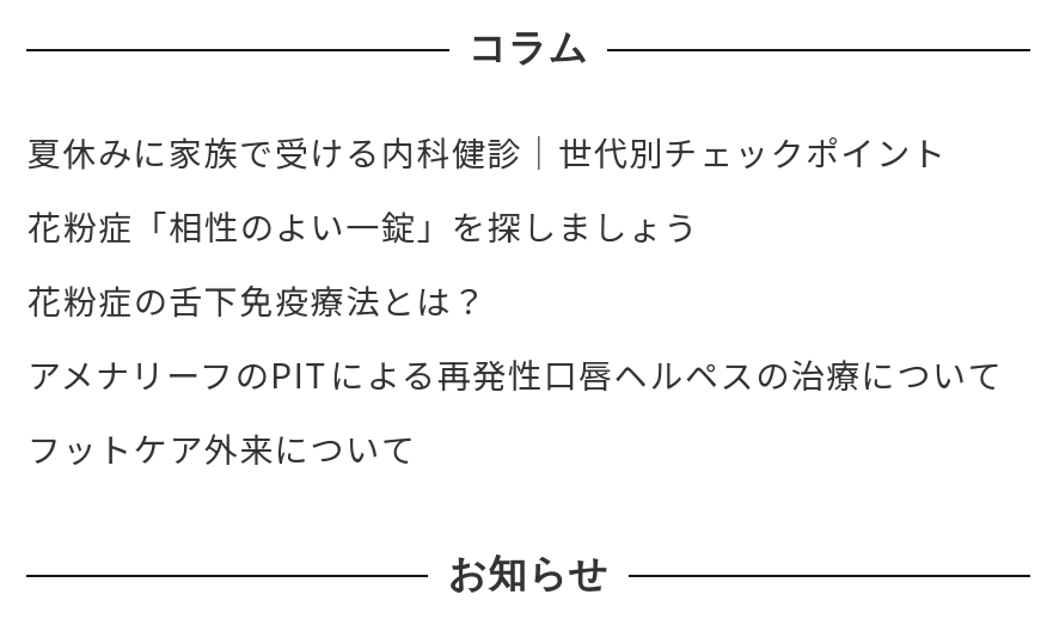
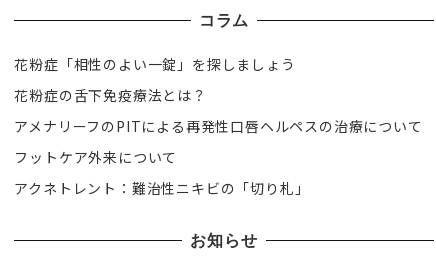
[27,128,947,176] 夏休みに家族で受ける内科健診｜世代別チェックポイント -> none
moved [27,202,1003,472] -> [14,54,423,167]: 花粉症「相性のよい一錠」を探しましょう | 花粉症の舌下免疫療法とは？ | アメナリーフのPITによる再発性口唇ヘルペスの治療について | フットケア外来について
none -> [14,178,309,198] アクネトレント：難治性ニキビの「切り札」

